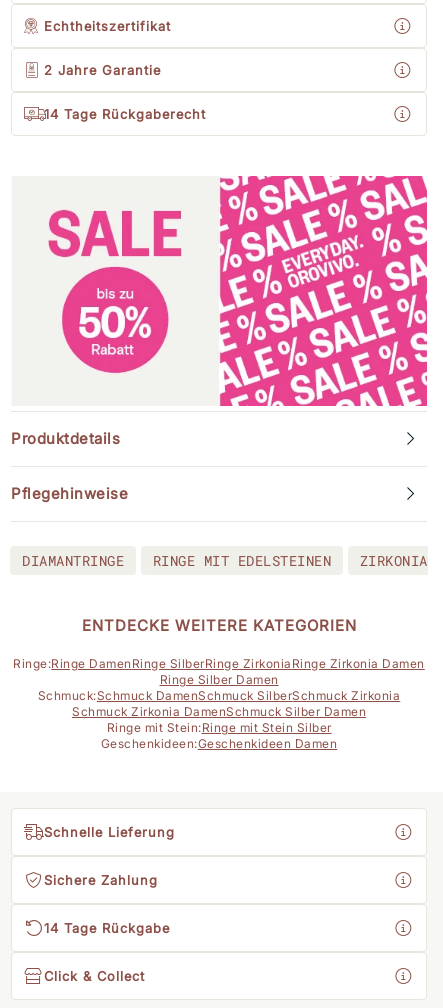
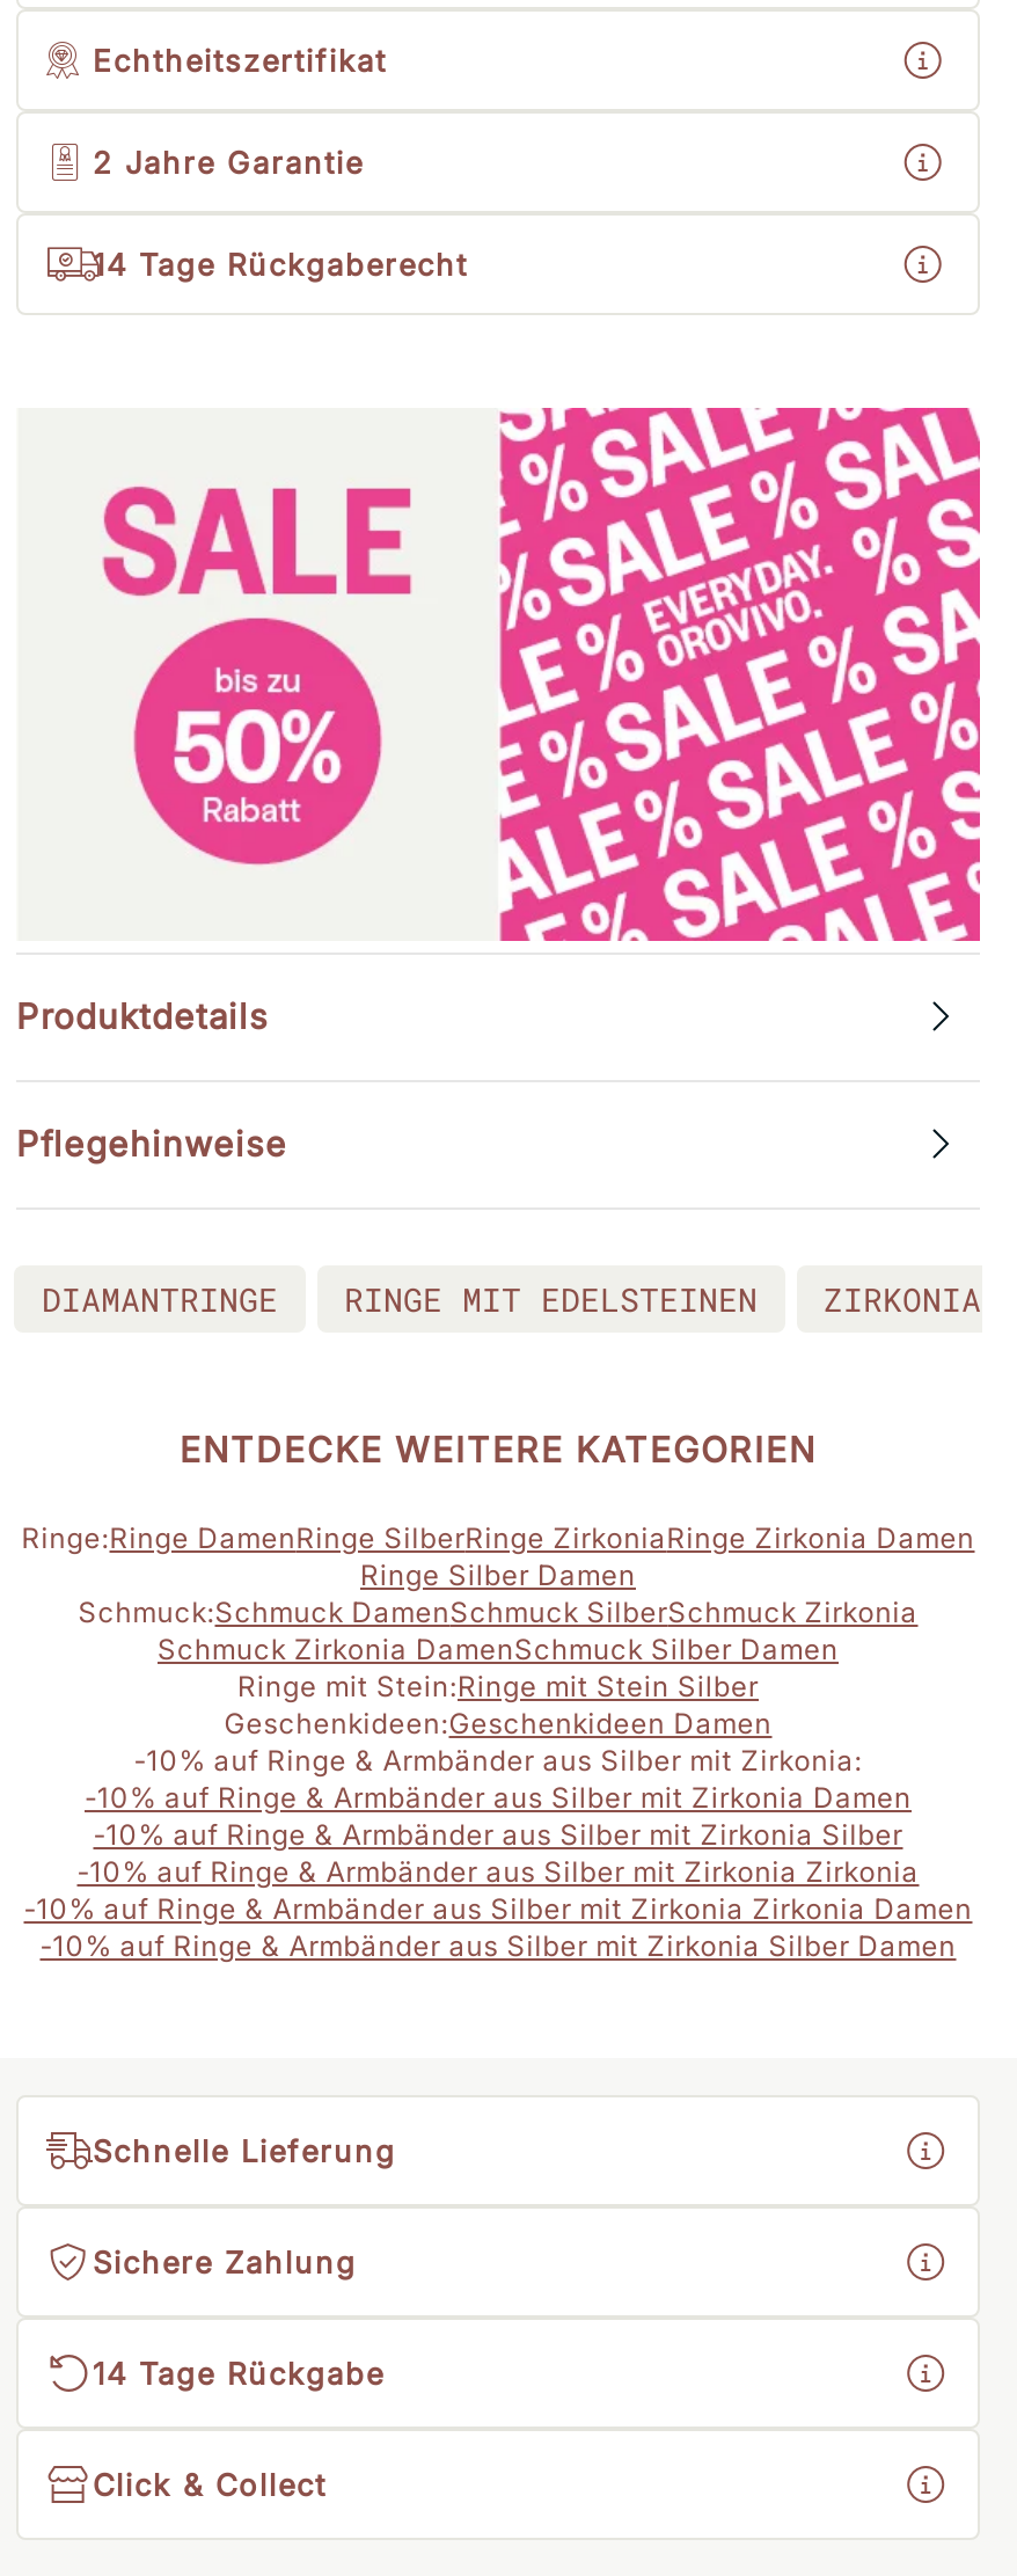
none -> [24,1744,973,1964] -10% auf Ringe & Armbänder aus Silber mit Zirkonia: | -10% auf Ringe & Armbänder aus Silber mit Zirkonia Damen | -10% auf Ringe & Armbänder aus Silber mit Zirkonia Silber | -10% auf Ringe & Armbänder aus Silber mit Zirkonia Zirkonia | -10% auf Ringe & Armbänder aus Silber mit Zirkonia Zirkonia Damen | -10% auf Ringe & Armbänder aus Silber mit Zirkonia Silber Damen

